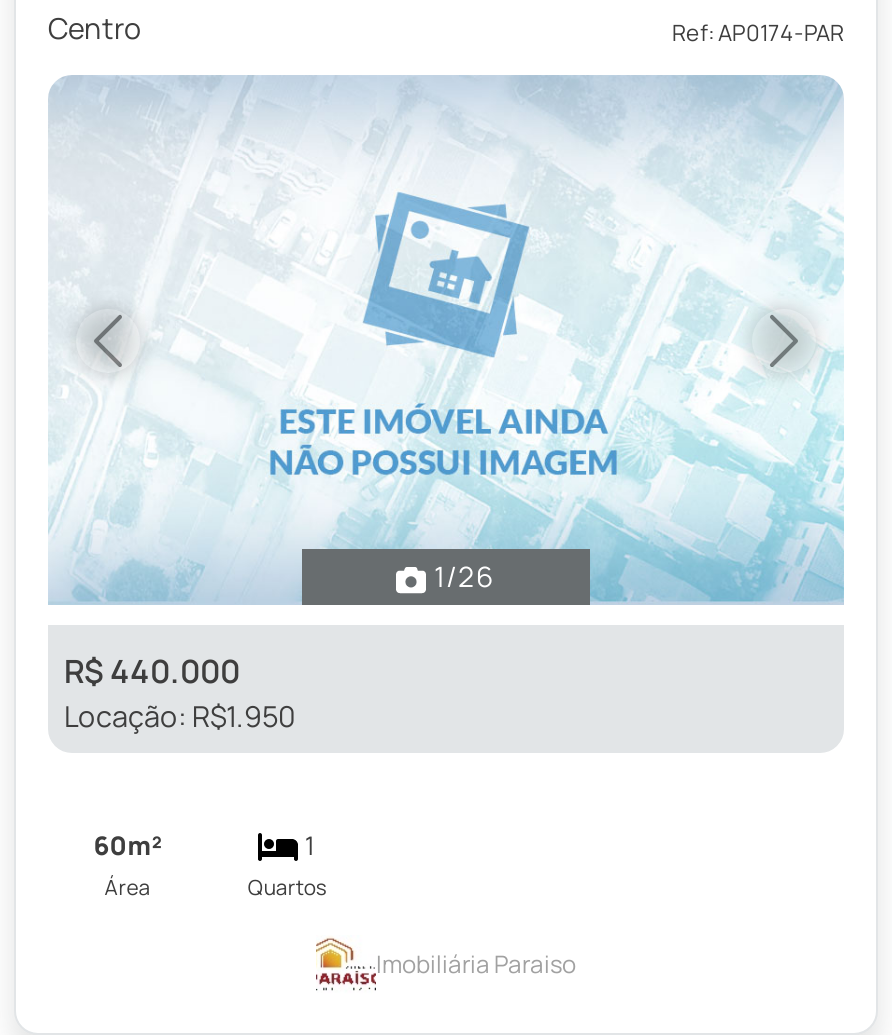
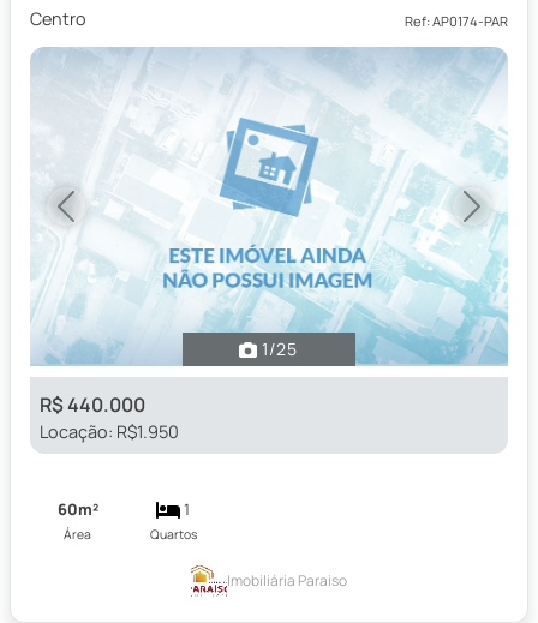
[434,558,496,596] 1/26 -> [262,337,298,360] 1/25

